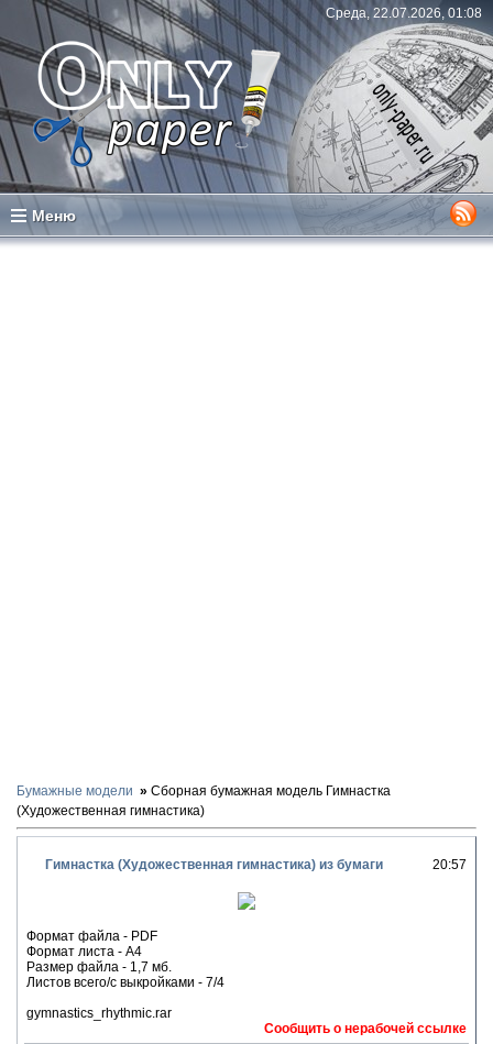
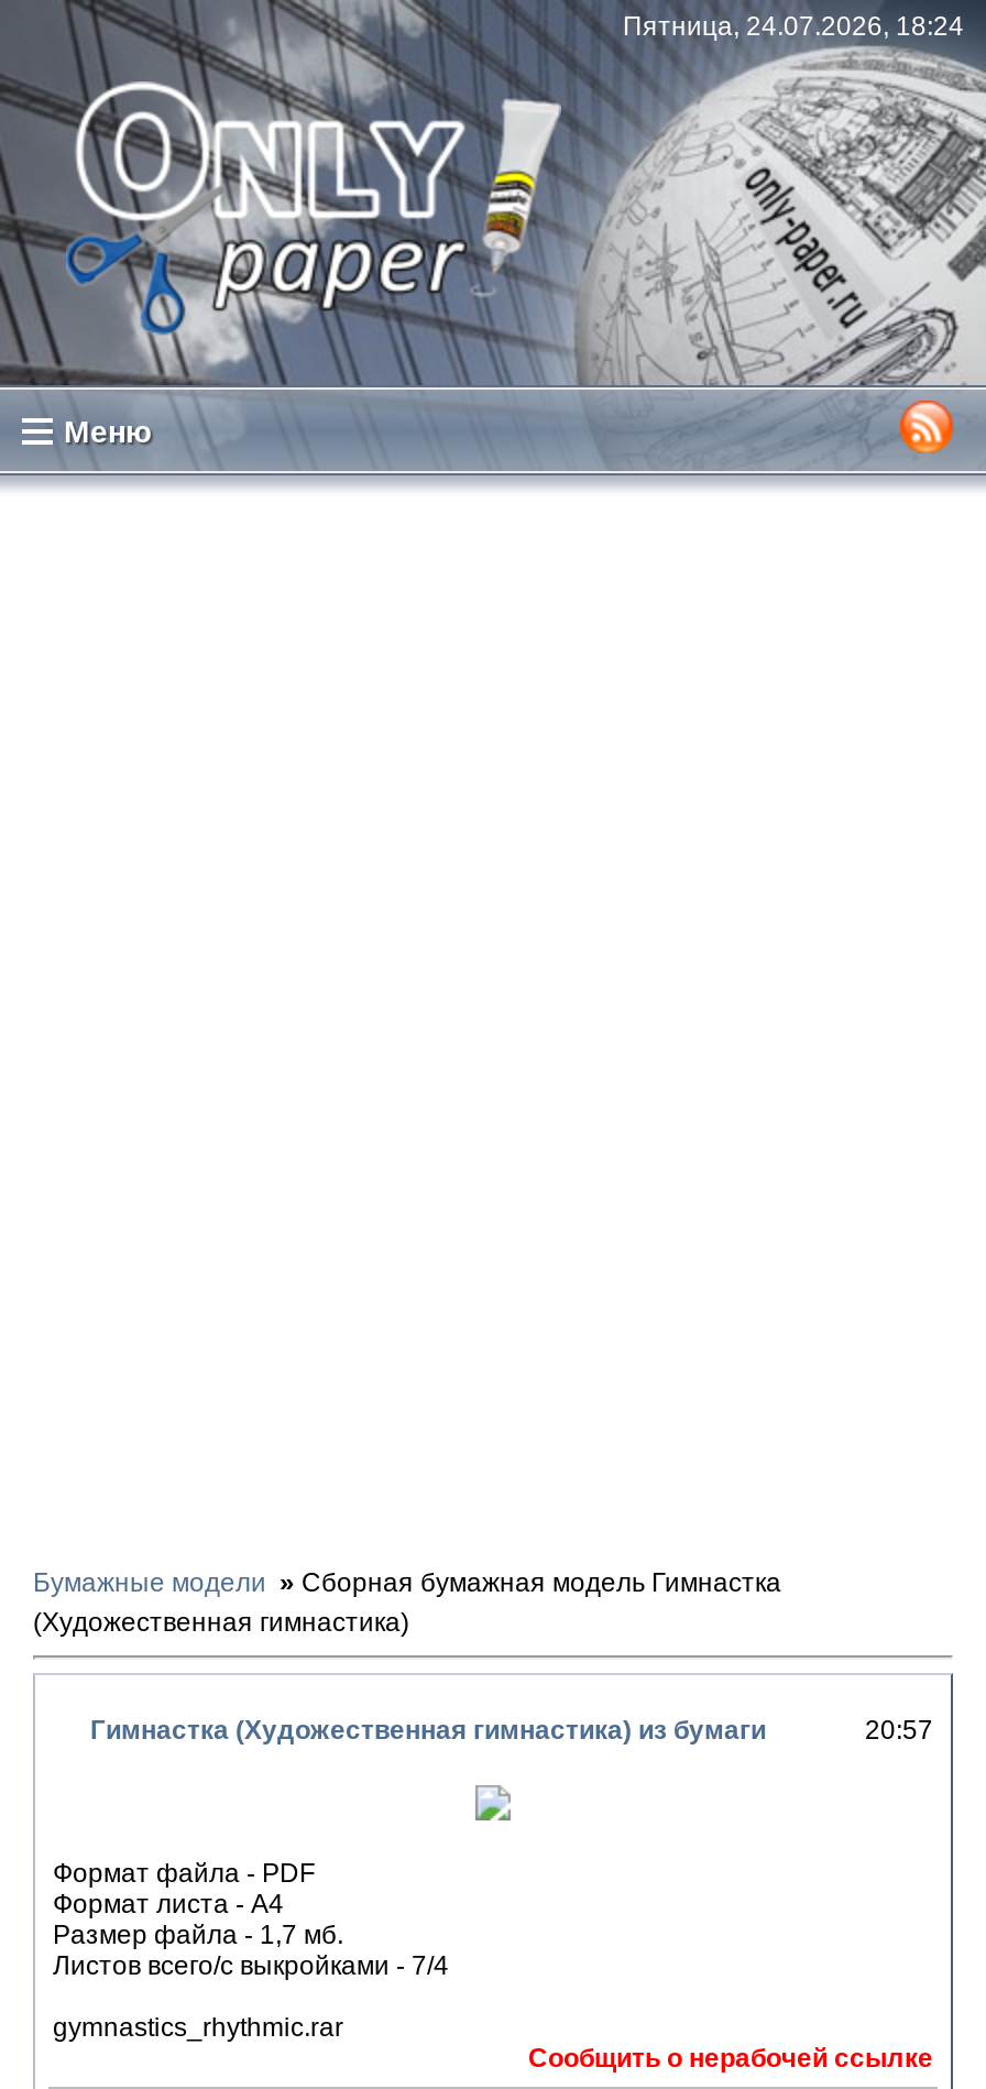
[326,6,482,21] Среда, 22.07.2026, 01:08 -> [623,11,964,42] Пятница, 24.07.2026, 18:24

